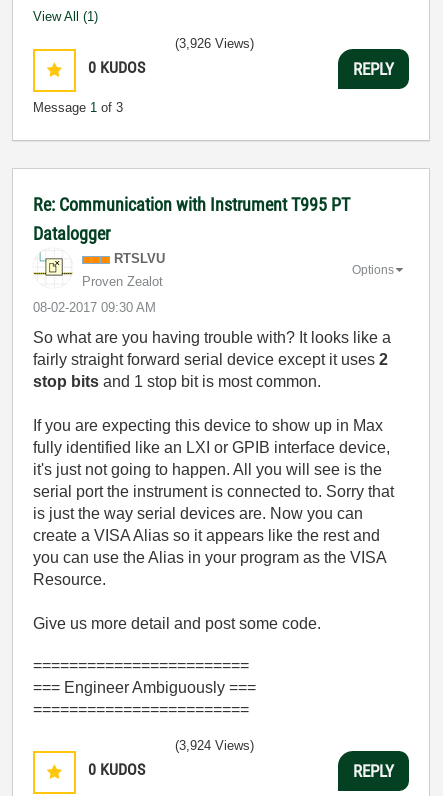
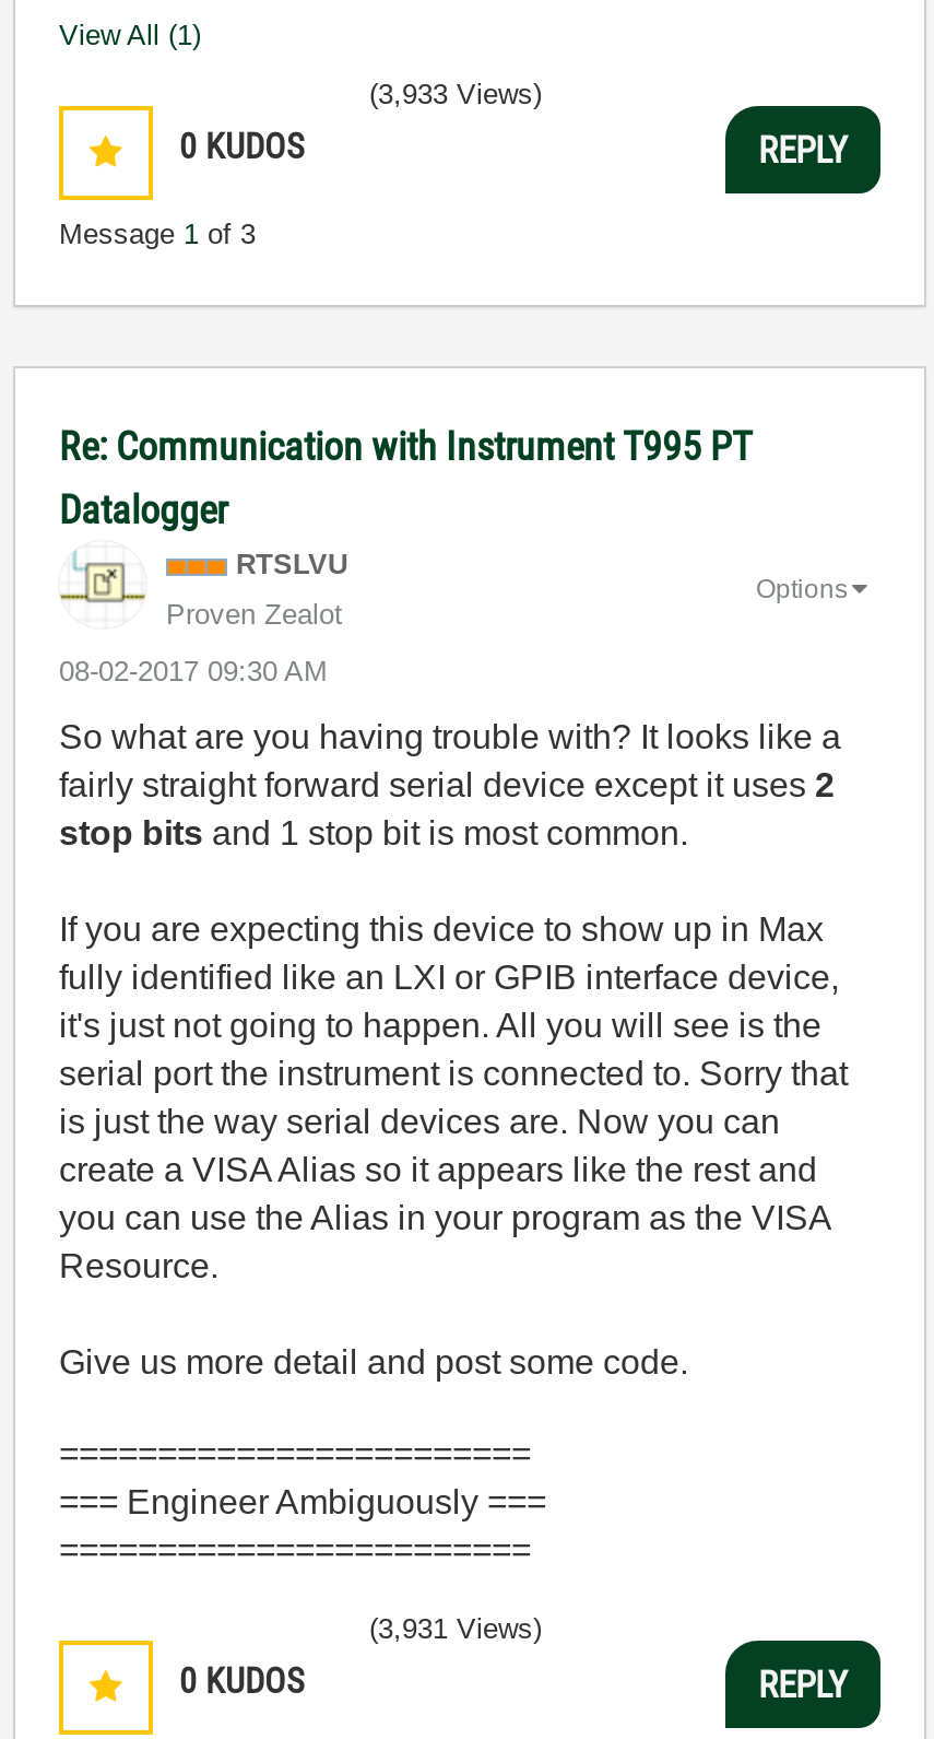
[175,36,254,51] (3,926 Views) -> [369,78,542,110] (3,933 Views)
[175,738,254,753] (3,924 Views) -> [369,1612,542,1645] (3,931 Views)

